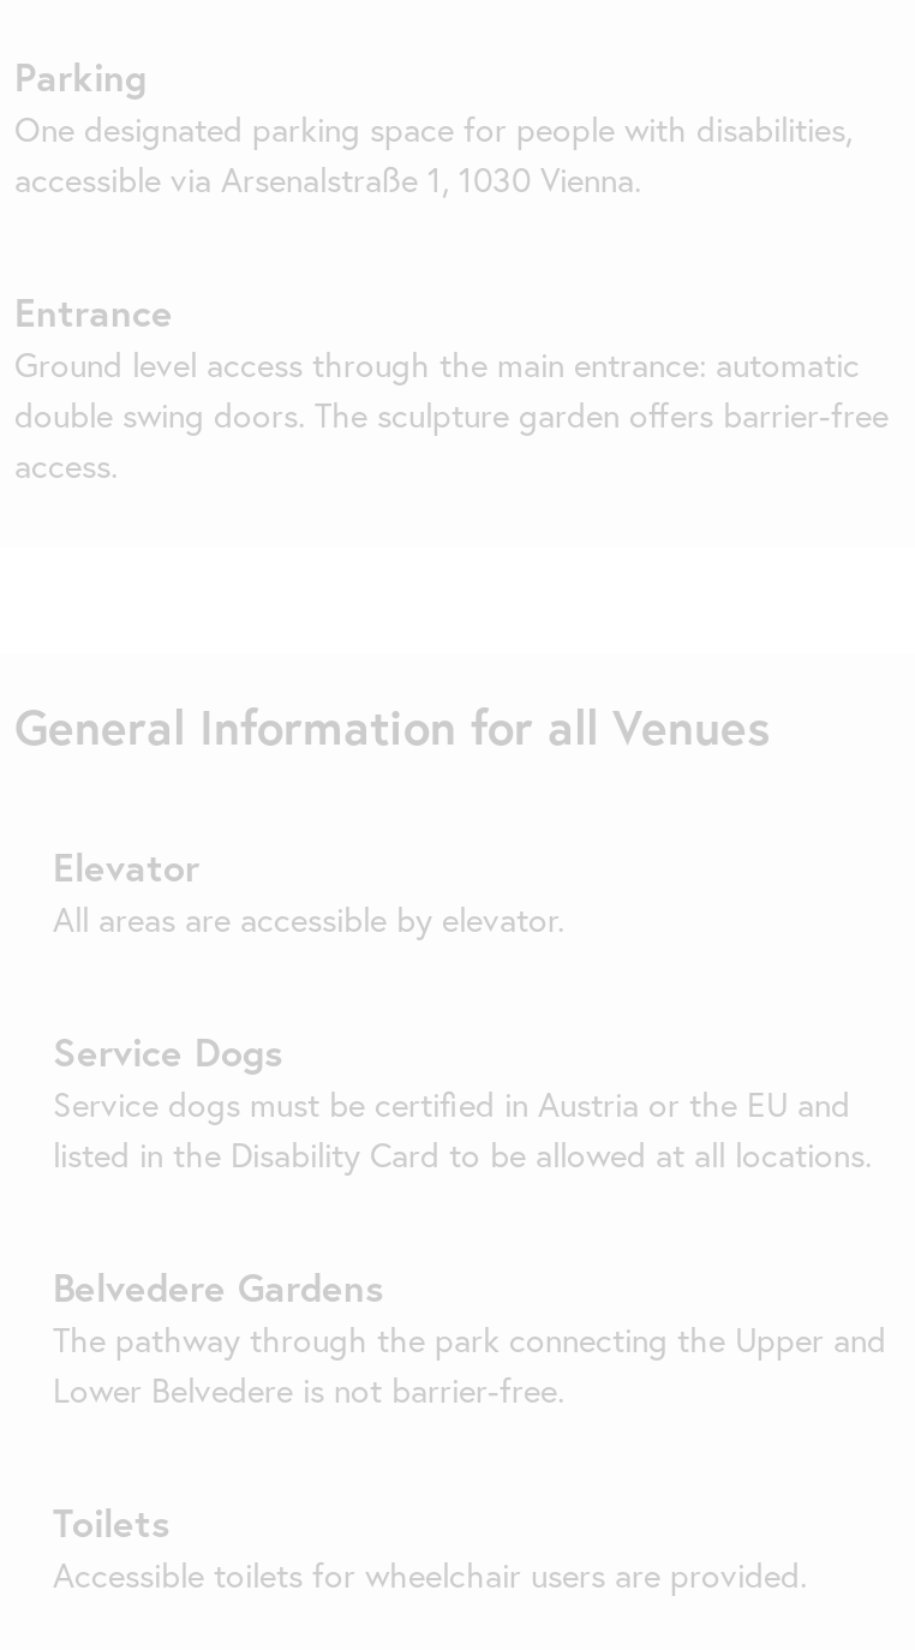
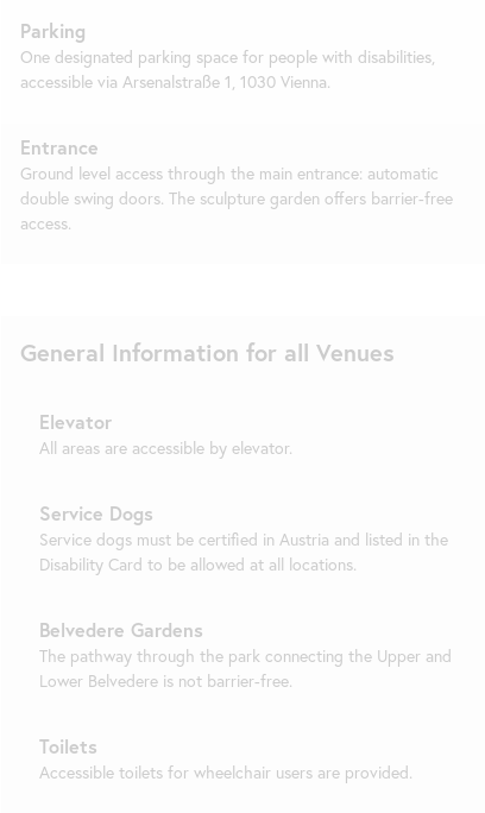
[53,1084,872,1177] Service dogs must be certified in Austria or the EU and | listed in the Disability Card to be allowed at all locations. -> [39,529,448,576] Service dogs must be certified in Austria and listed in the | Disability Card to be allowed at all locations.

